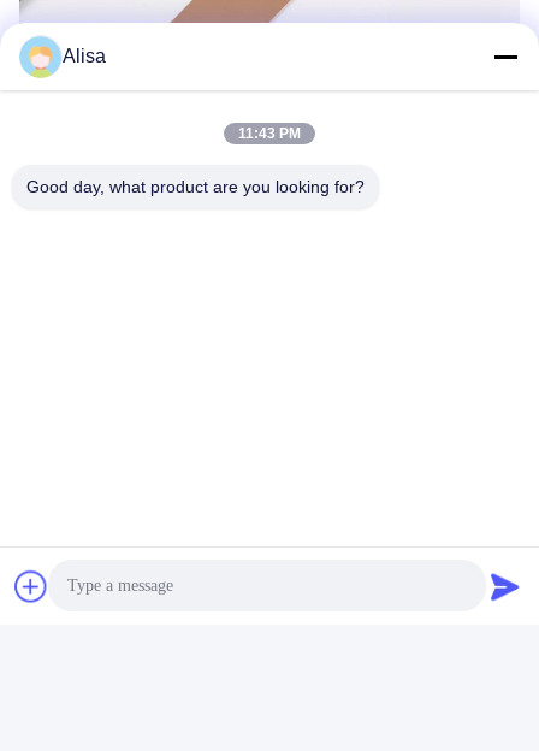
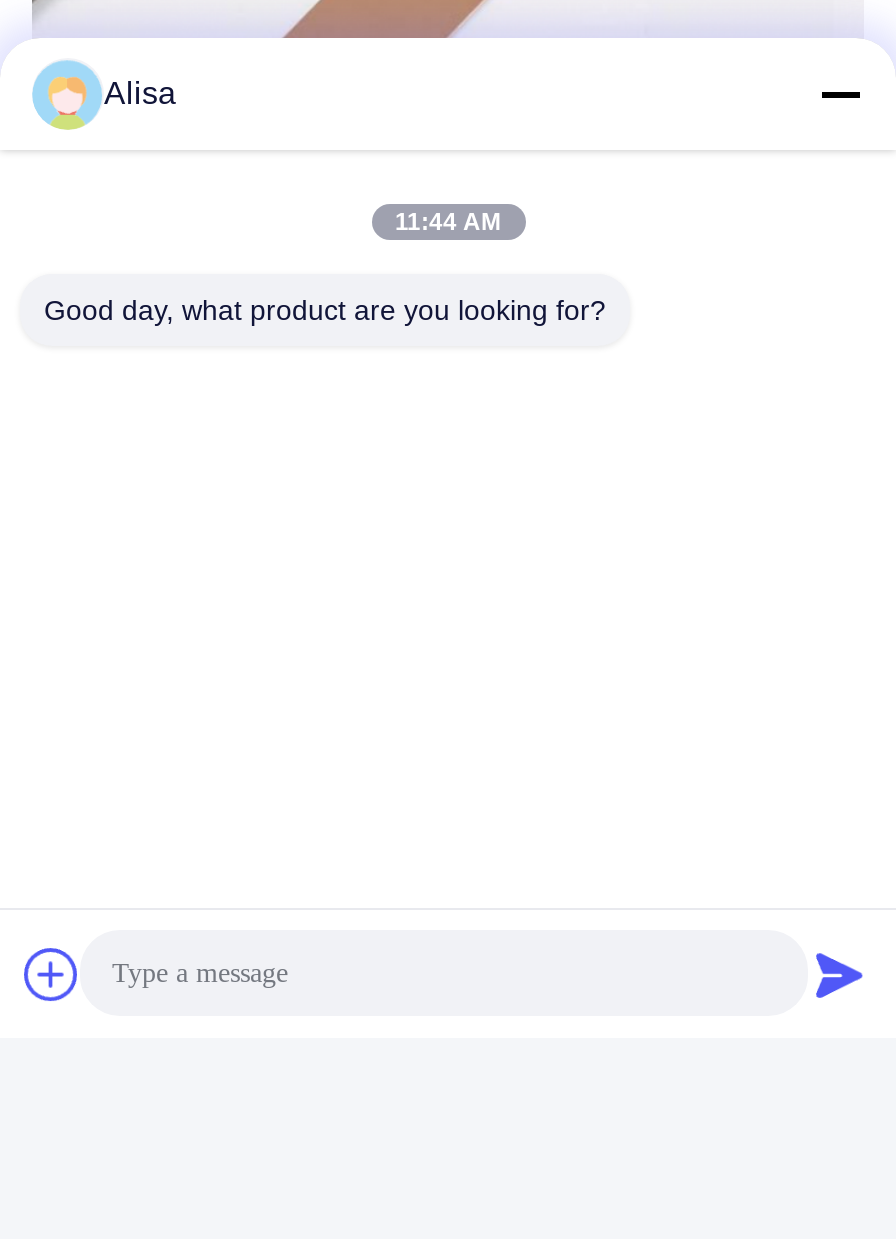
[238,125,301,142] 11:43 PM -> [395,208,501,236] 11:44 AM

